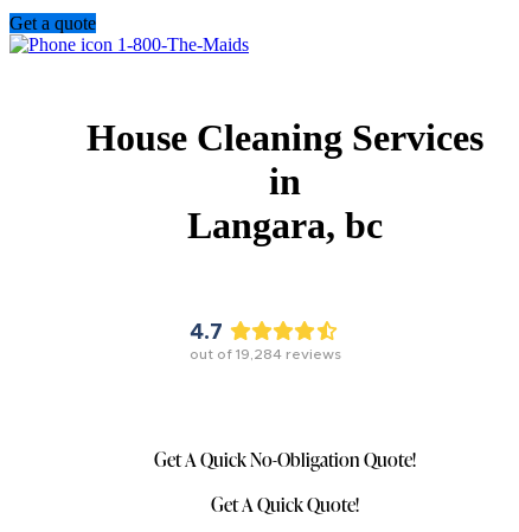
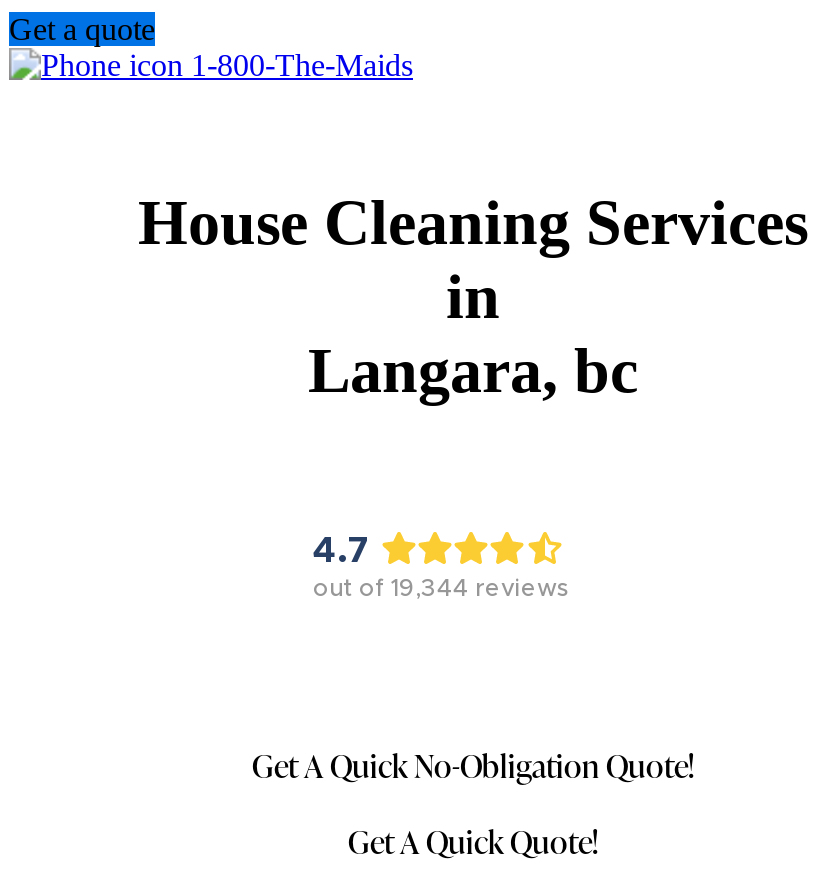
[190,347,341,361] out of 19,284 reviews -> [313,575,569,599] out of 19,344 reviews

